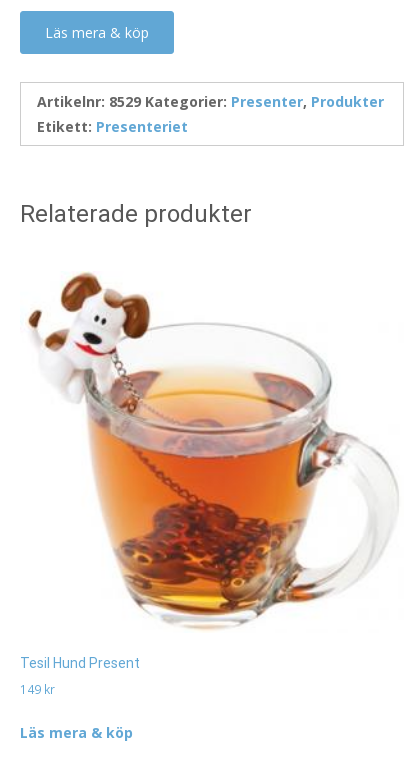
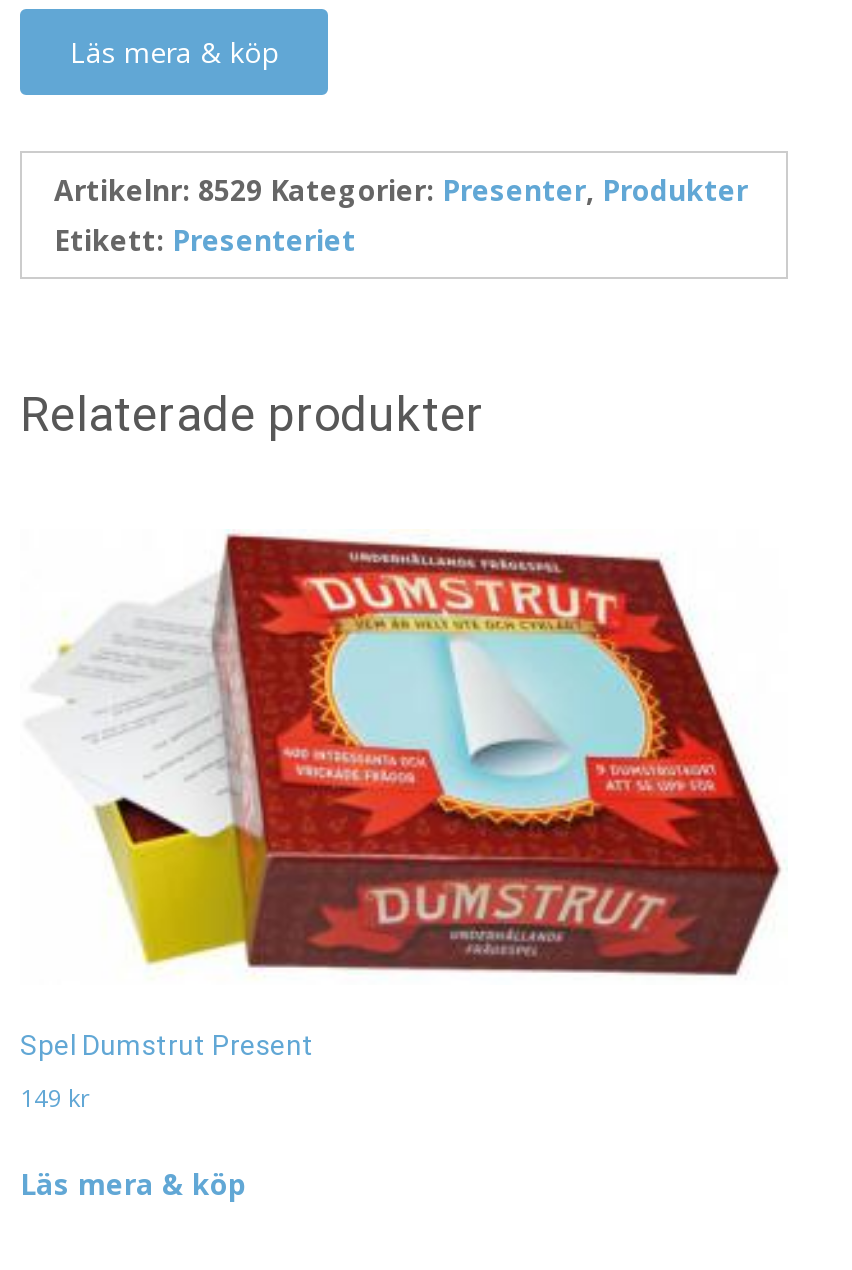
[20,272,397,671] [image] | Tesil Hund Present -> [20,533,782,1061] [image] | Spel Dumstrut Present

